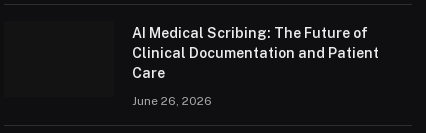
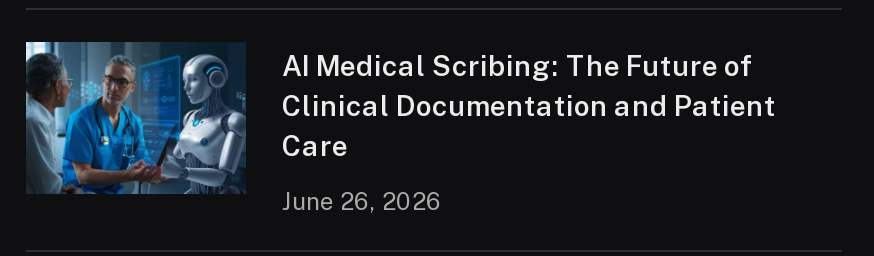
none -> [24,40,248,196] [image]

